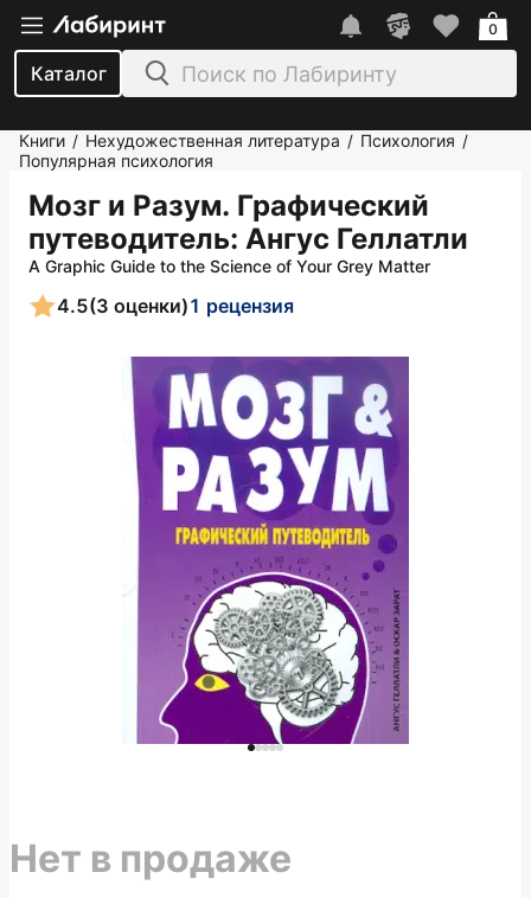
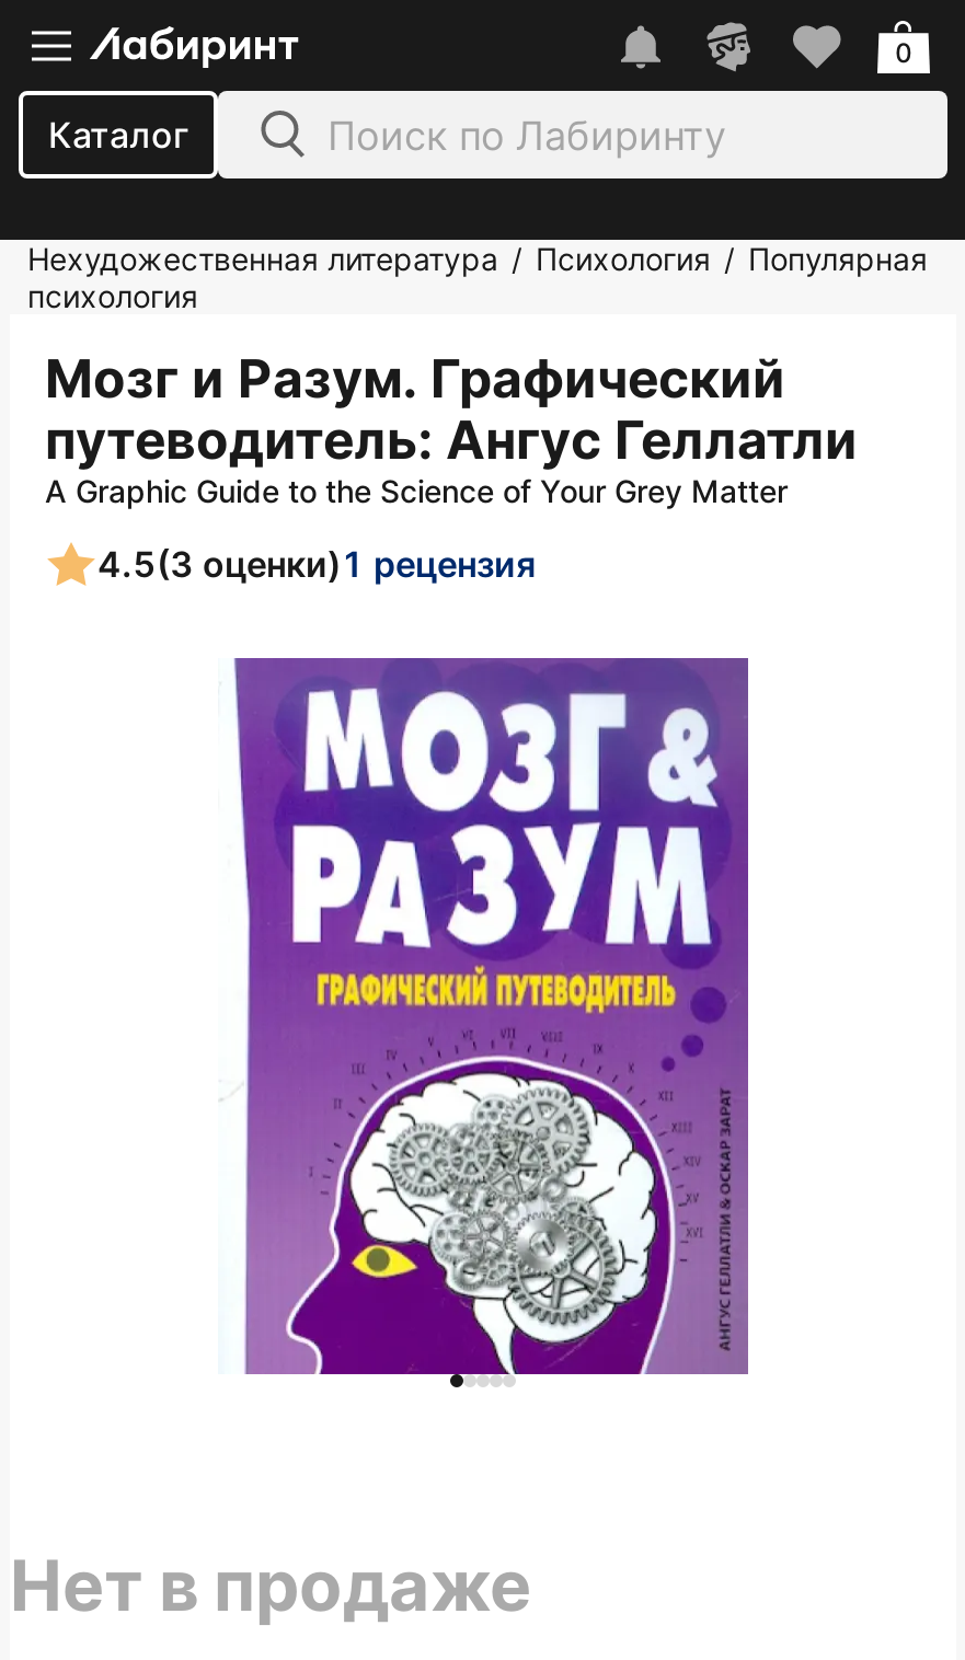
[19,130,468,171] Книги / Нехудожественная литература / Психология / | Популярная психология -> [27,240,928,314] Нехудожественная литература / Психология / Популярная | психология

